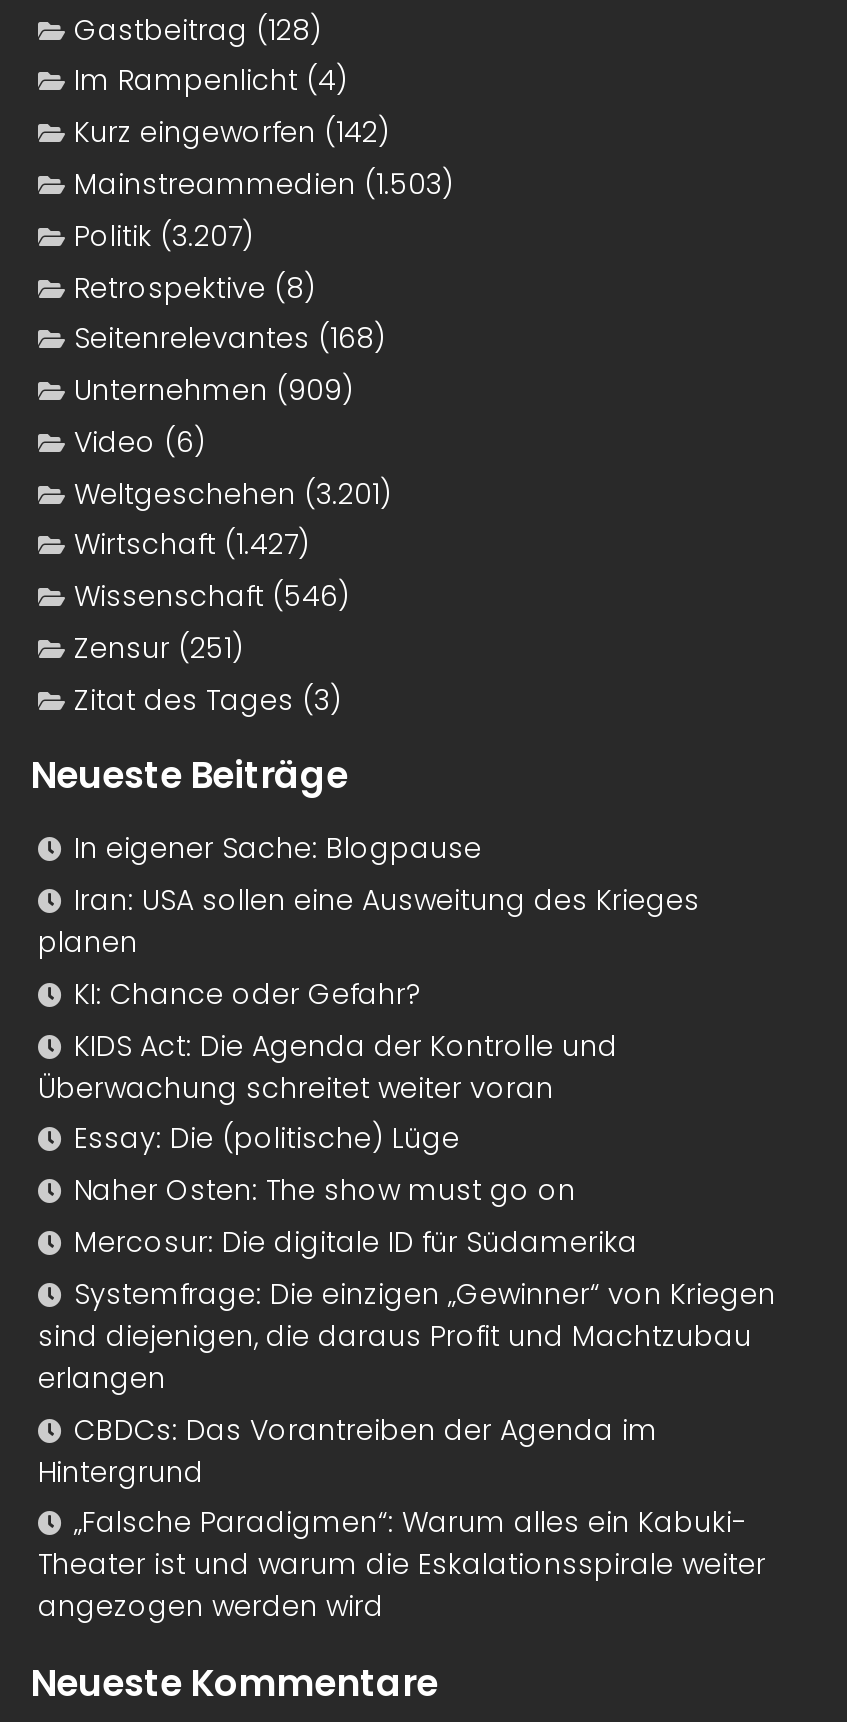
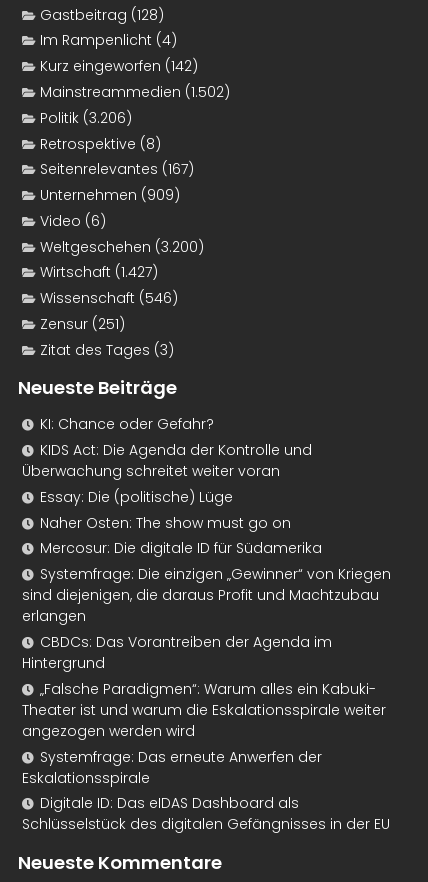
[74,164,454,204] Mainstreammedien (1.503) -> [40,82,230,102] Mainstreammedien (1.502)
[74,215,254,255] Politik (3.207) -> [40,108,132,128] Politik (3.206)
[74,319,386,359] Seitenrelevantes (168) -> [40,159,194,179] Seitenrelevantes (167)
[74,473,392,513] Weltgeschehen (3.201) -> [40,237,204,257] Weltgeschehen (3.200)
[38,829,700,962] In eigener Sache: Blogpause | Iran: USA sollen eine Ausweitung des Krieges | planen -> none
moved [38,974,776,1627] -> [22,414,391,741]: KI: Chance oder Gefahr? | KIDS Act: Die Agenda der Kontrolle und | Überwachung schreitet weiter voran | ... | Theater ist und warum die Eskalationsspirale weiter | angezogen werden wird
none -> [22,747,390,834] Systemfrage: Das erneute Anwerfen der | Eskalationsspirale | Digitale ID: Das eIDAS Dashboard als | Schlüsselstück des digitalen Gefängnisses in der EU

